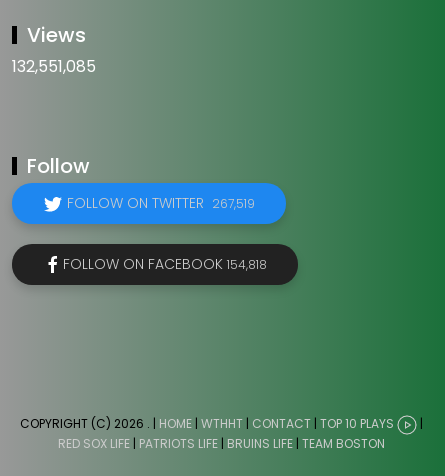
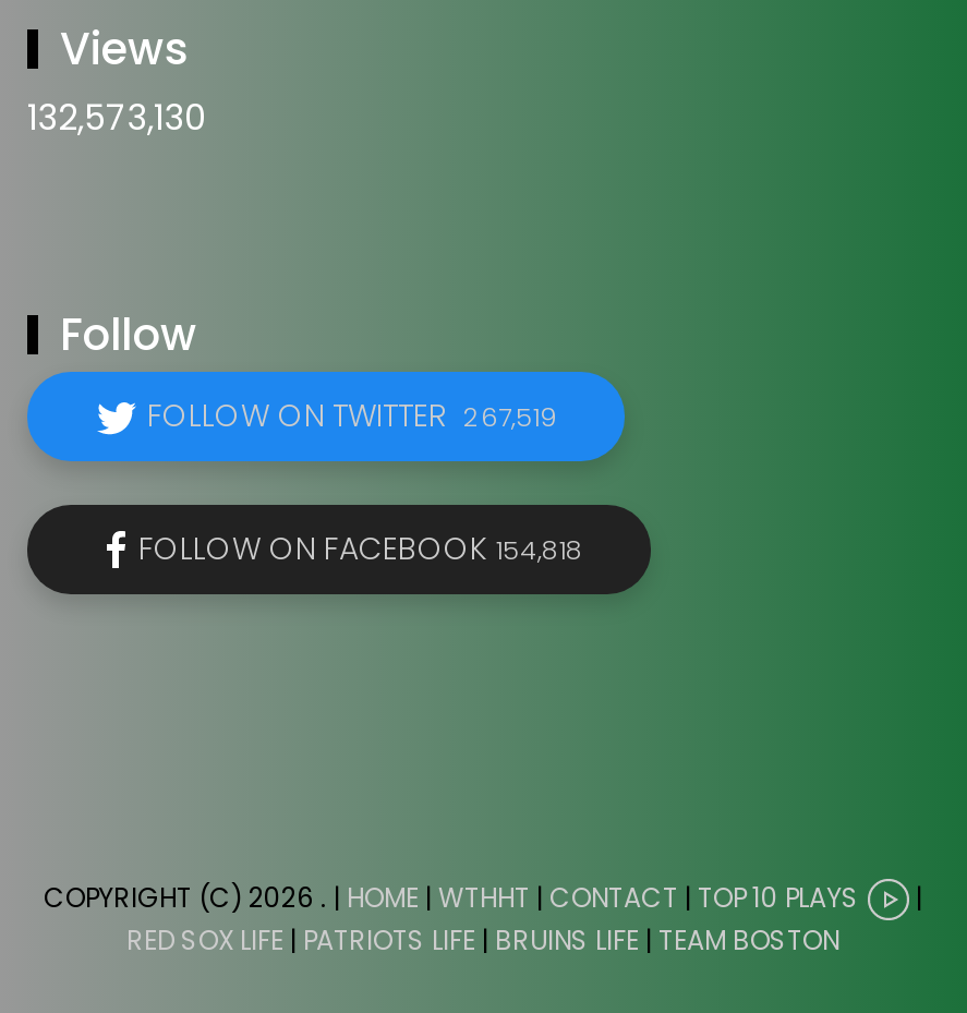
[12,55,96,78] 132,551,085 -> [27,93,206,143] 132,573,130

